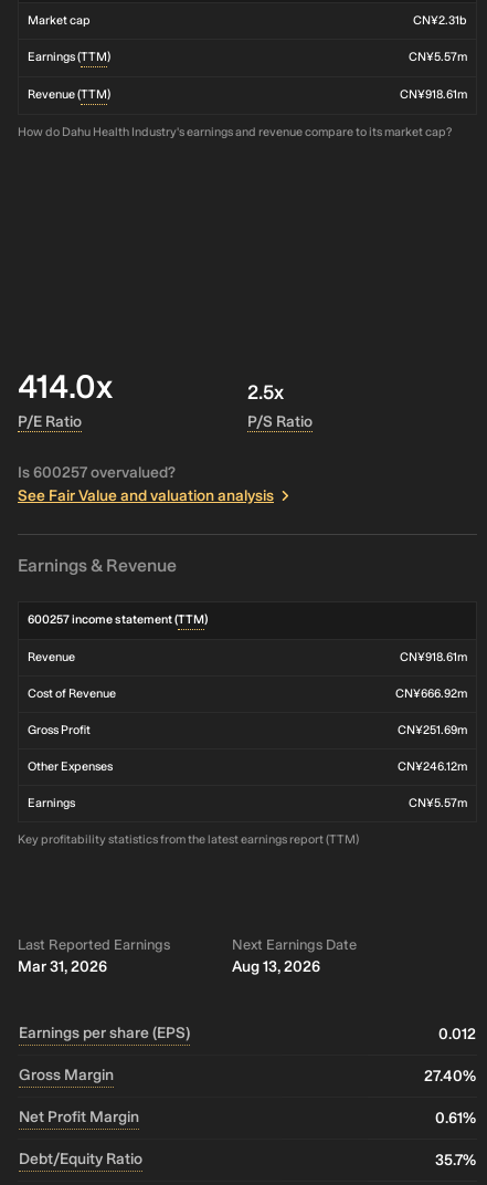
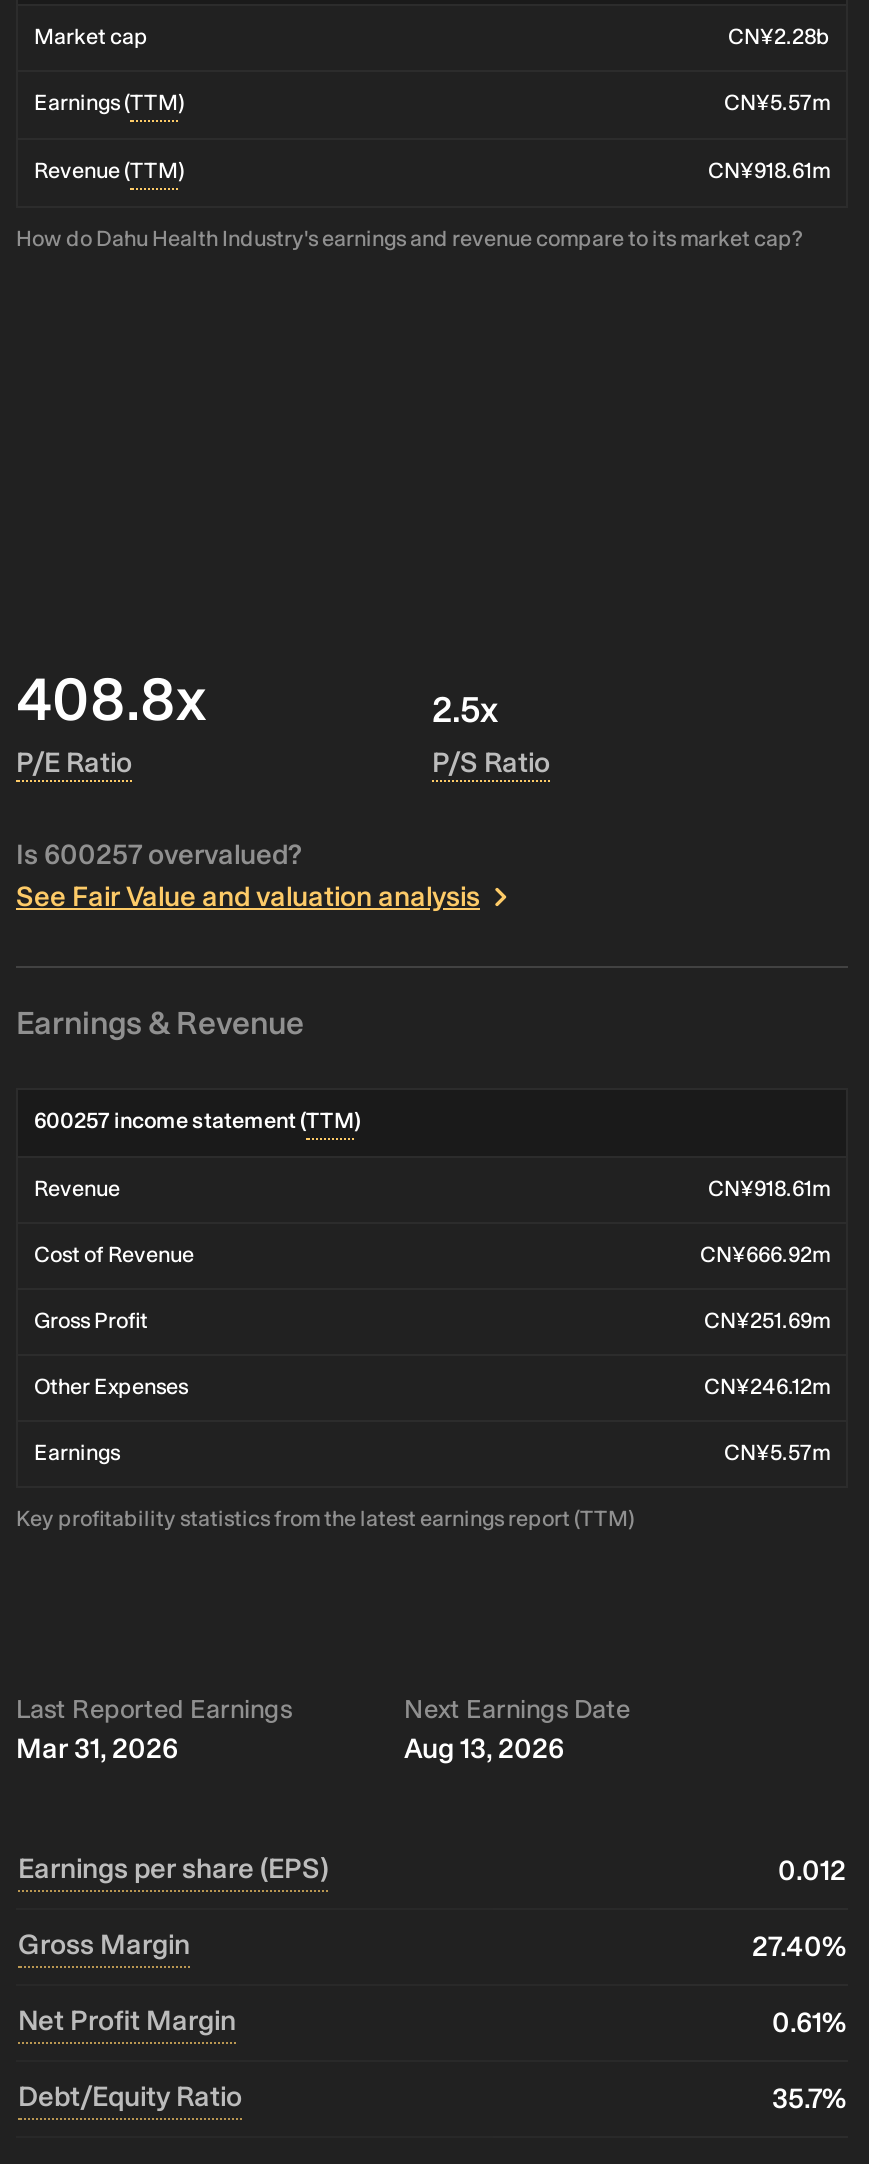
[413,13,467,27] CN¥2.31b -> [728,23,830,49] CN¥2.28b
[18,367,113,406] 414.0x -> [16,663,206,735] 408.8x

